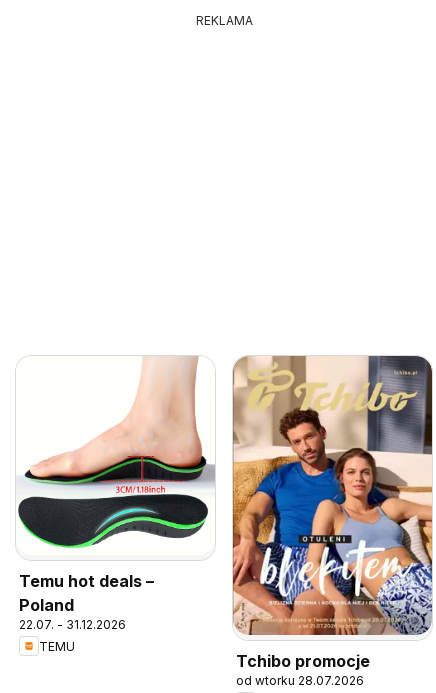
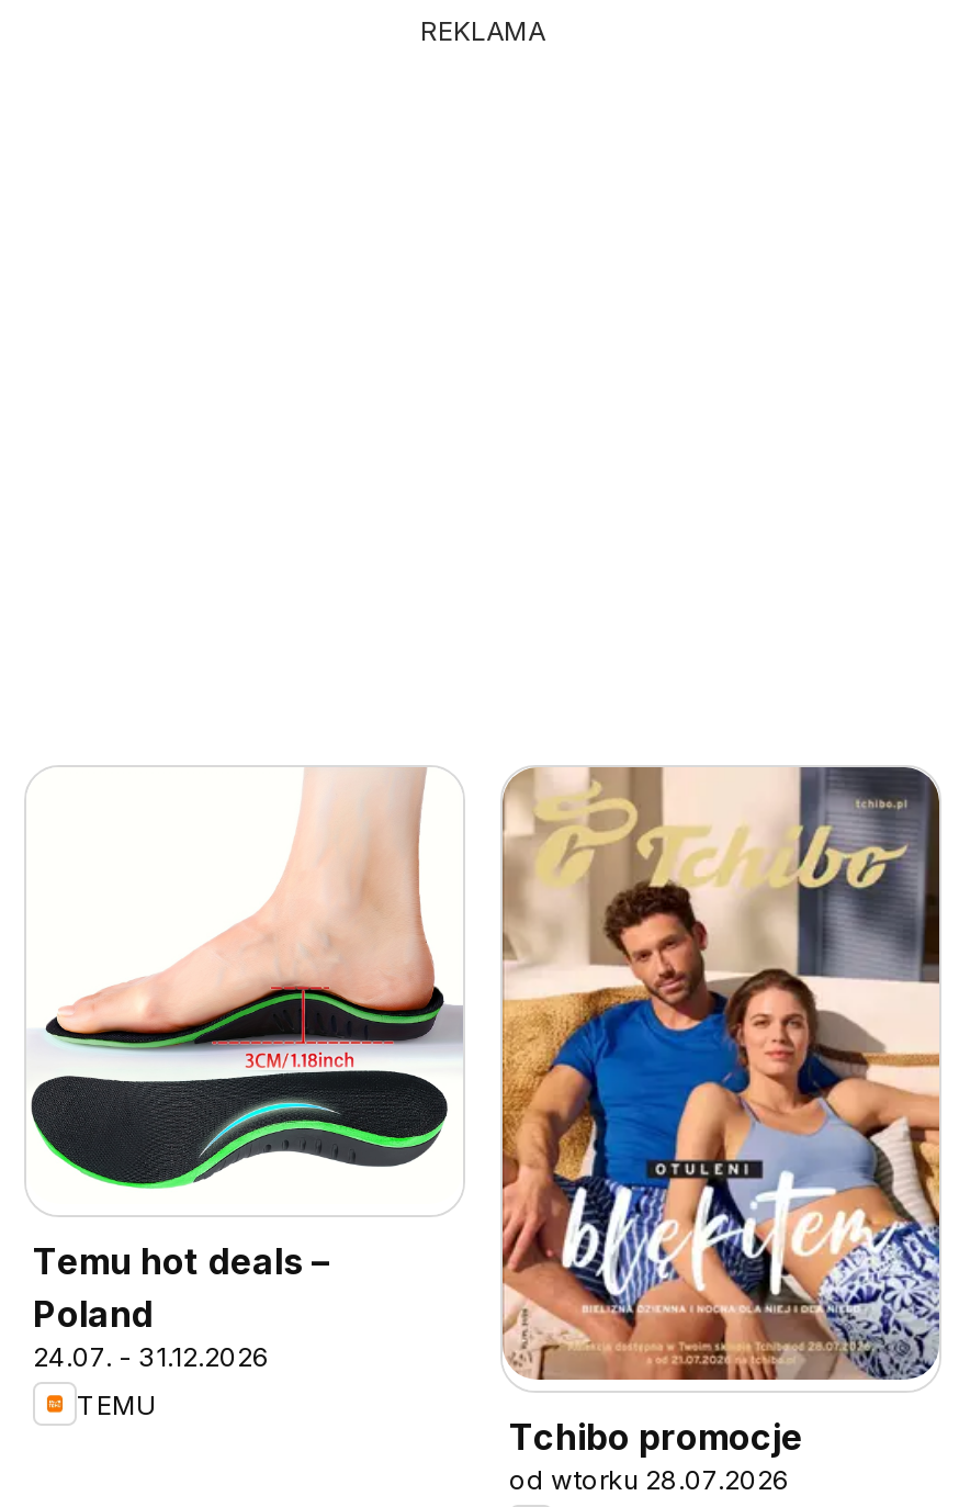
[19,617,126,632] 22.07. - 31.12.2026 -> [33,1340,270,1373] 24.07. - 31.12.2026

